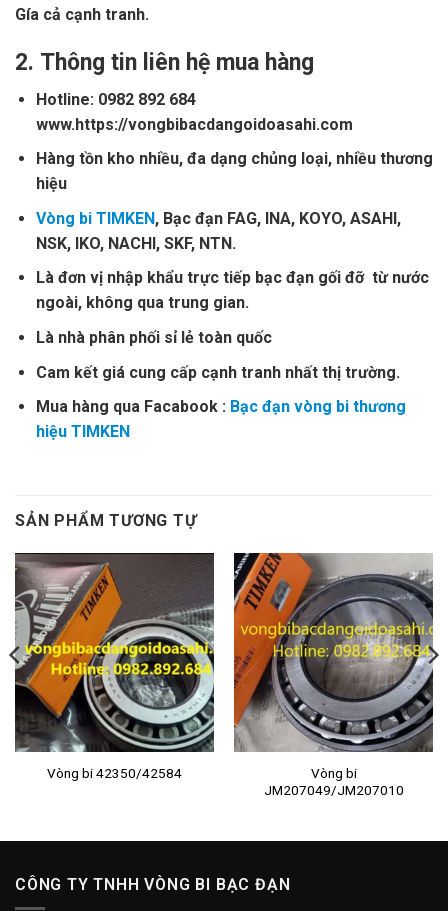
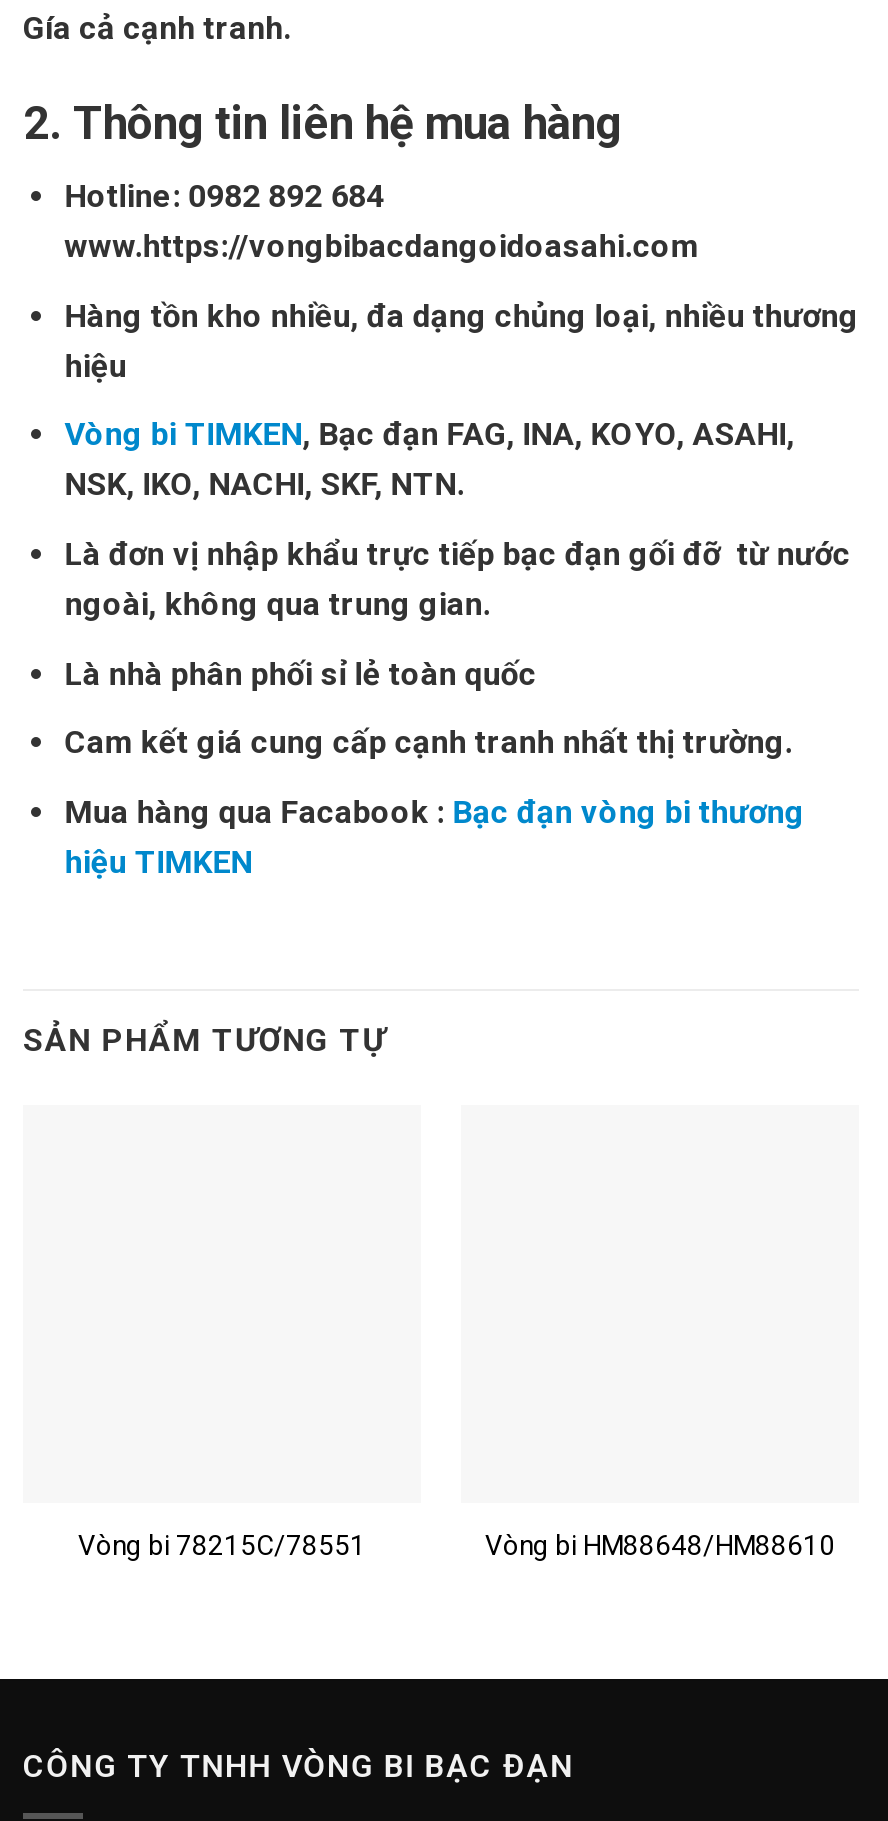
[9,552,215,753] [image] -> none
[233,552,439,753] [image] -> none
[47,764,403,797] Vòng bi 42350/42584 | Vòng bi | JM207049/JM207010 -> [78,1529,835,1561] Vòng bi 78215C/78551 | Vòng bi HM88648/HM88610

